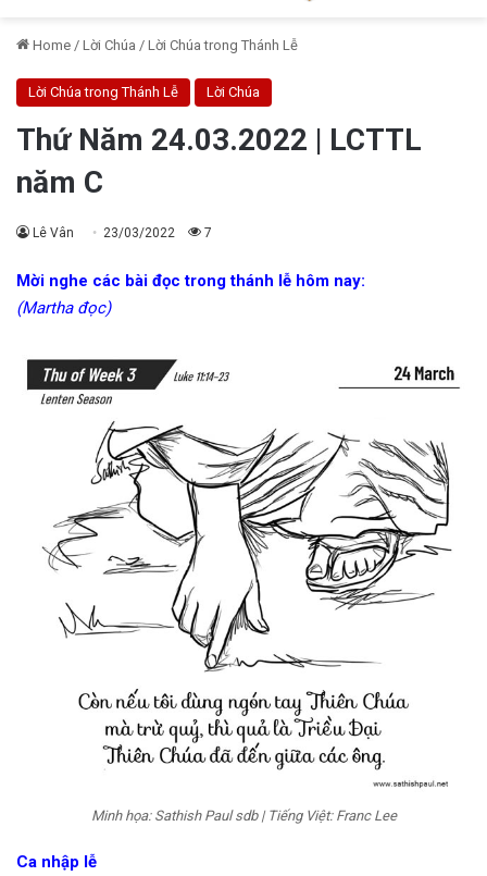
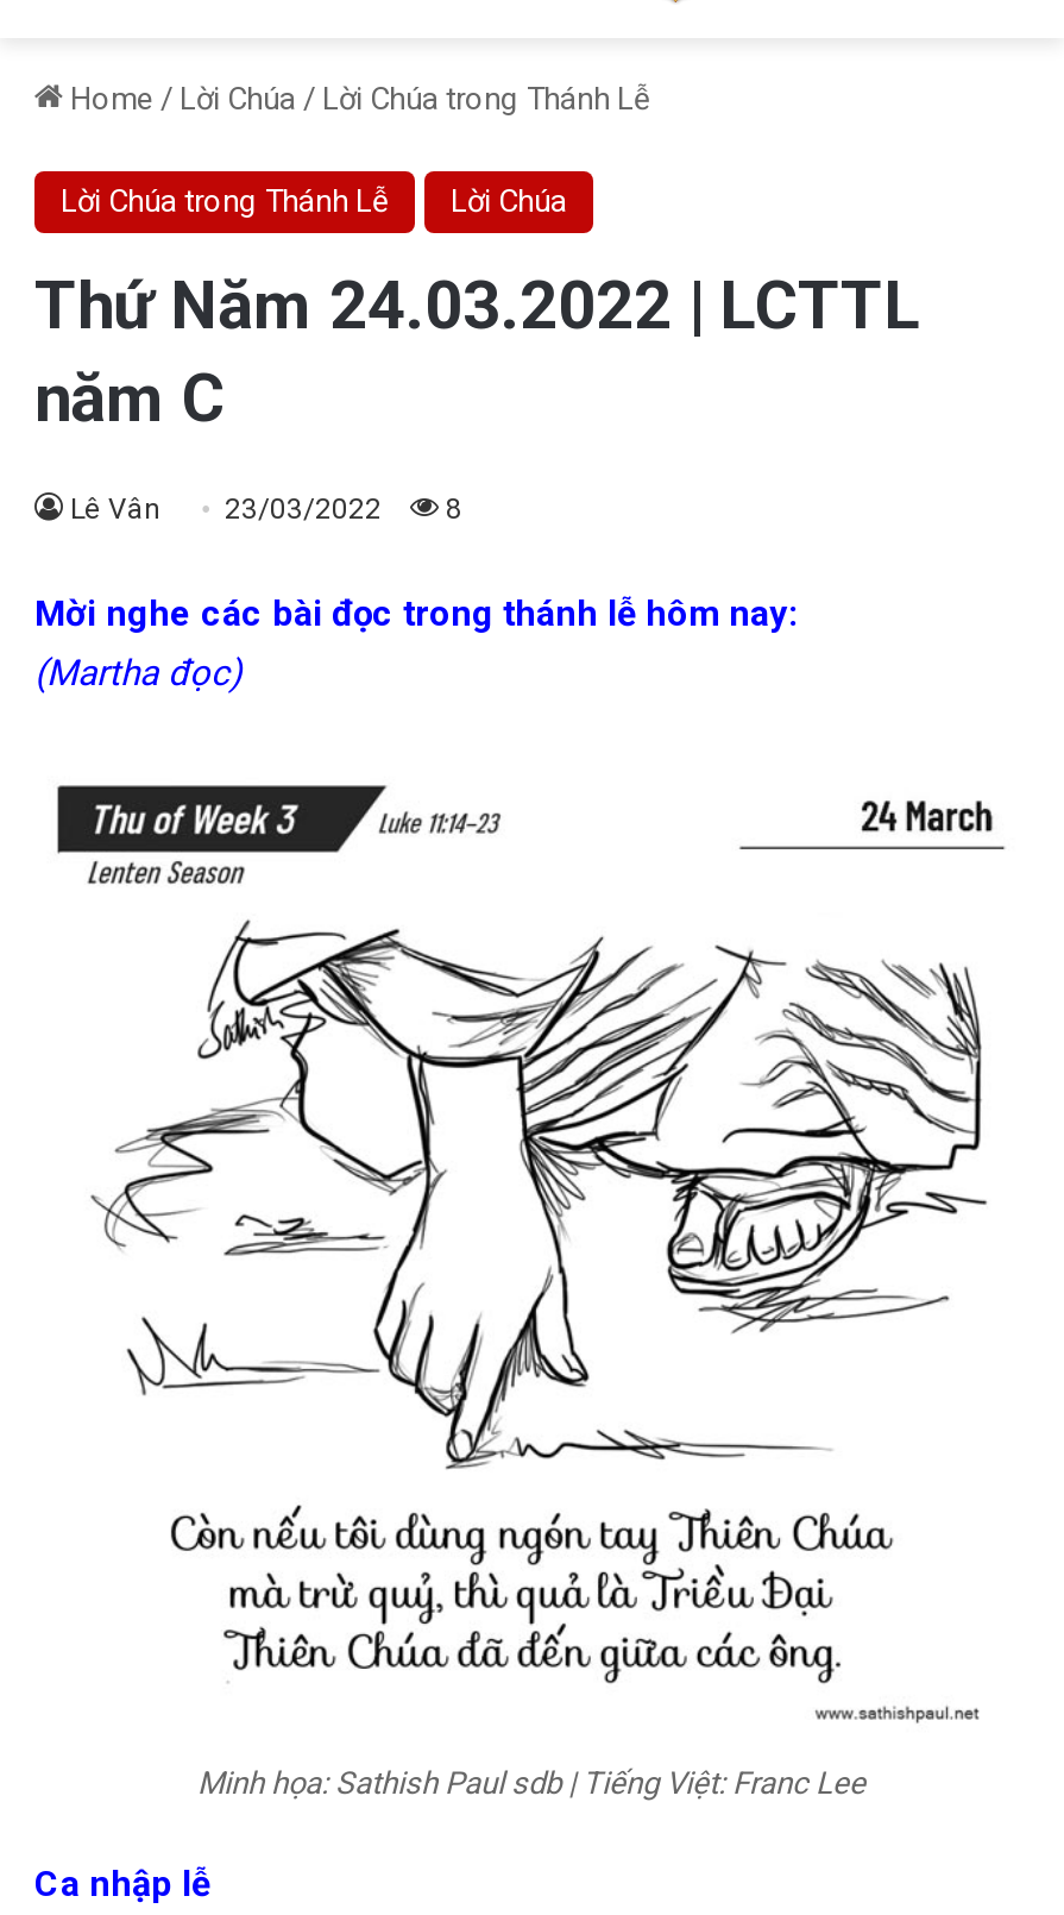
[33,225,212,240] Lê Vân 23/03/2022 7 -> [70,492,462,525] Lê Vân 23/03/2022 8

